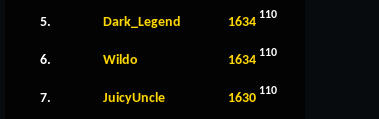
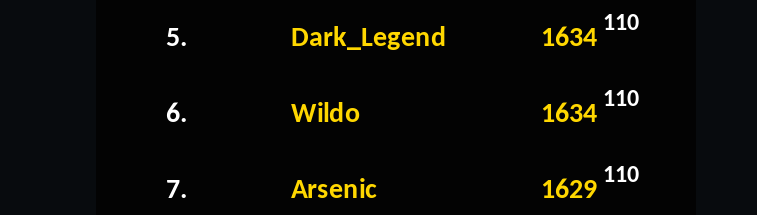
[102,85,276,106] JuicyUncle | 1630 110 -> [291,163,639,205] Arsenic | 1629 110

